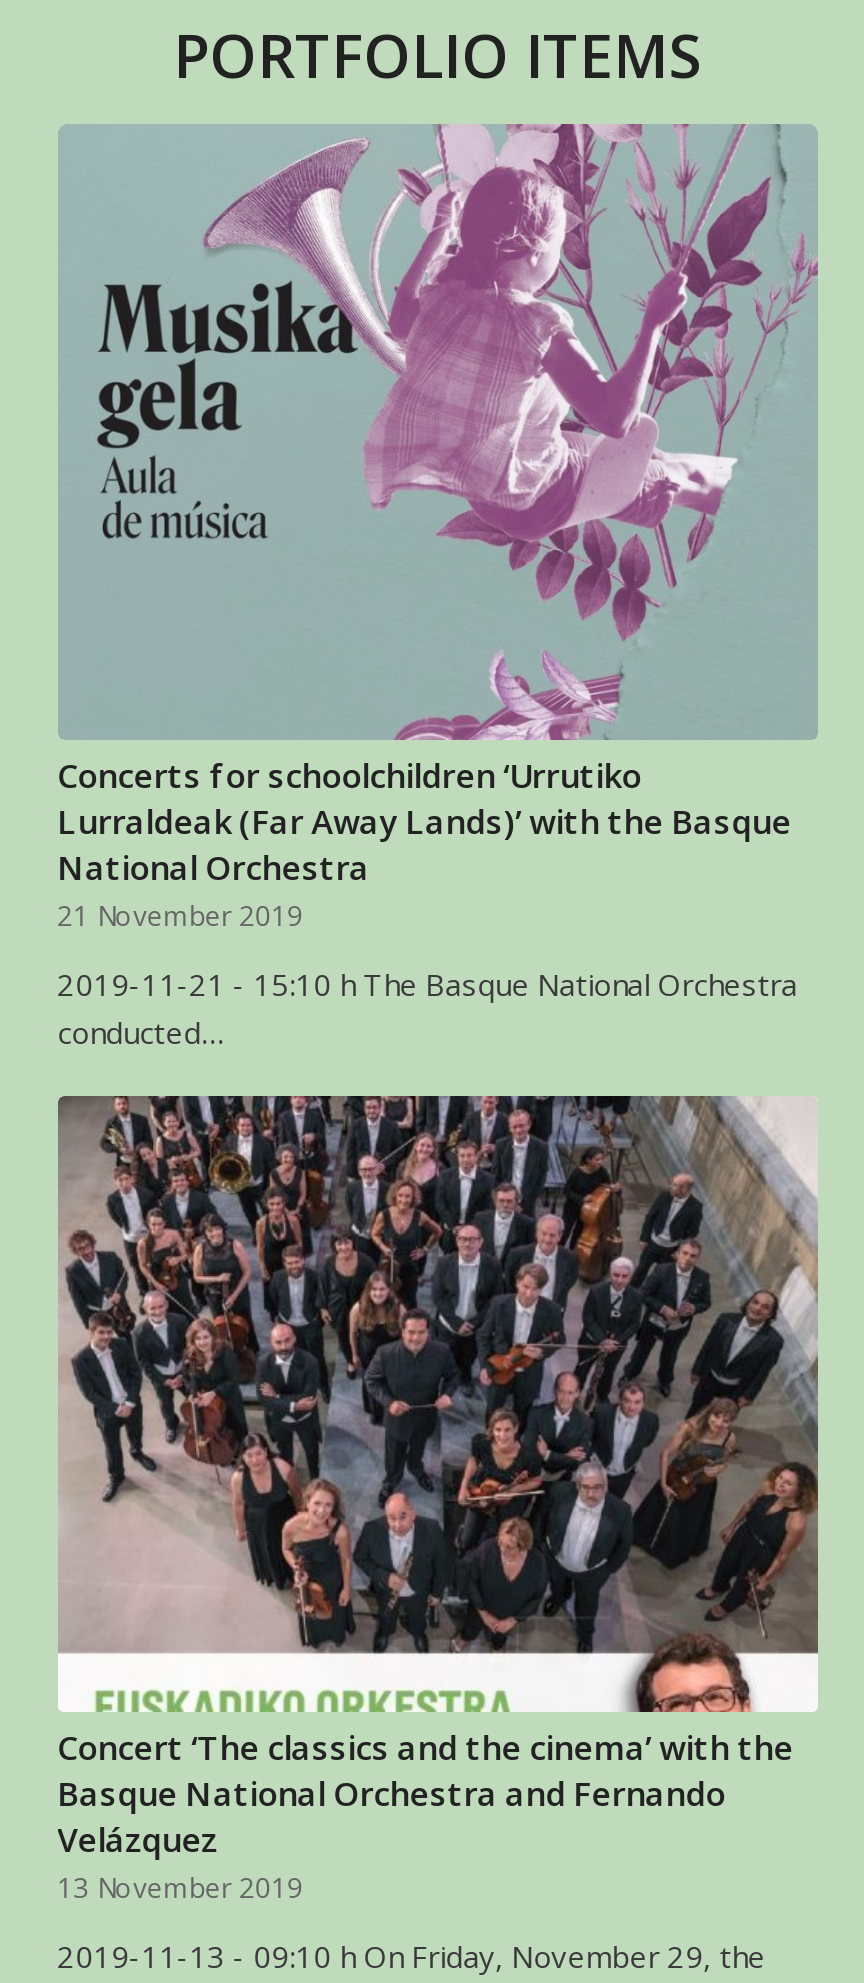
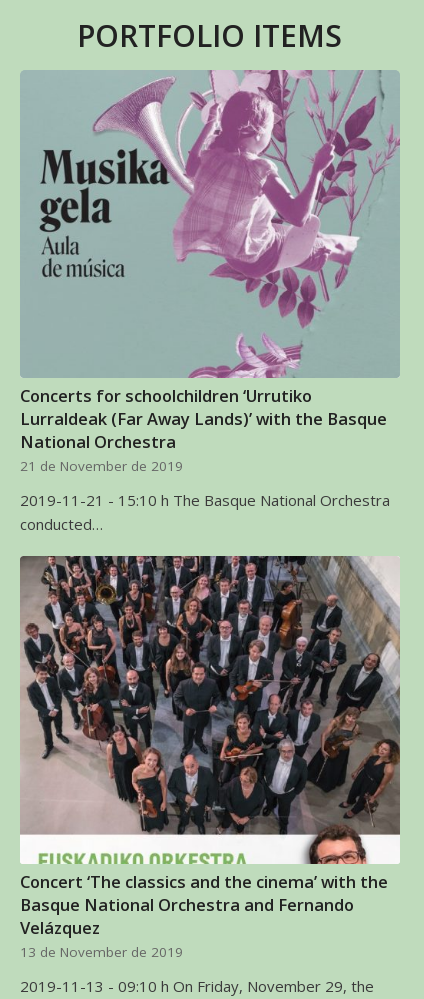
[57,899,303,935] 21 November 2019 -> [20,457,183,475] 21 de November de 2019
[57,1870,303,1906] 13 November 2019 -> [20,943,183,961] 13 de November de 2019

